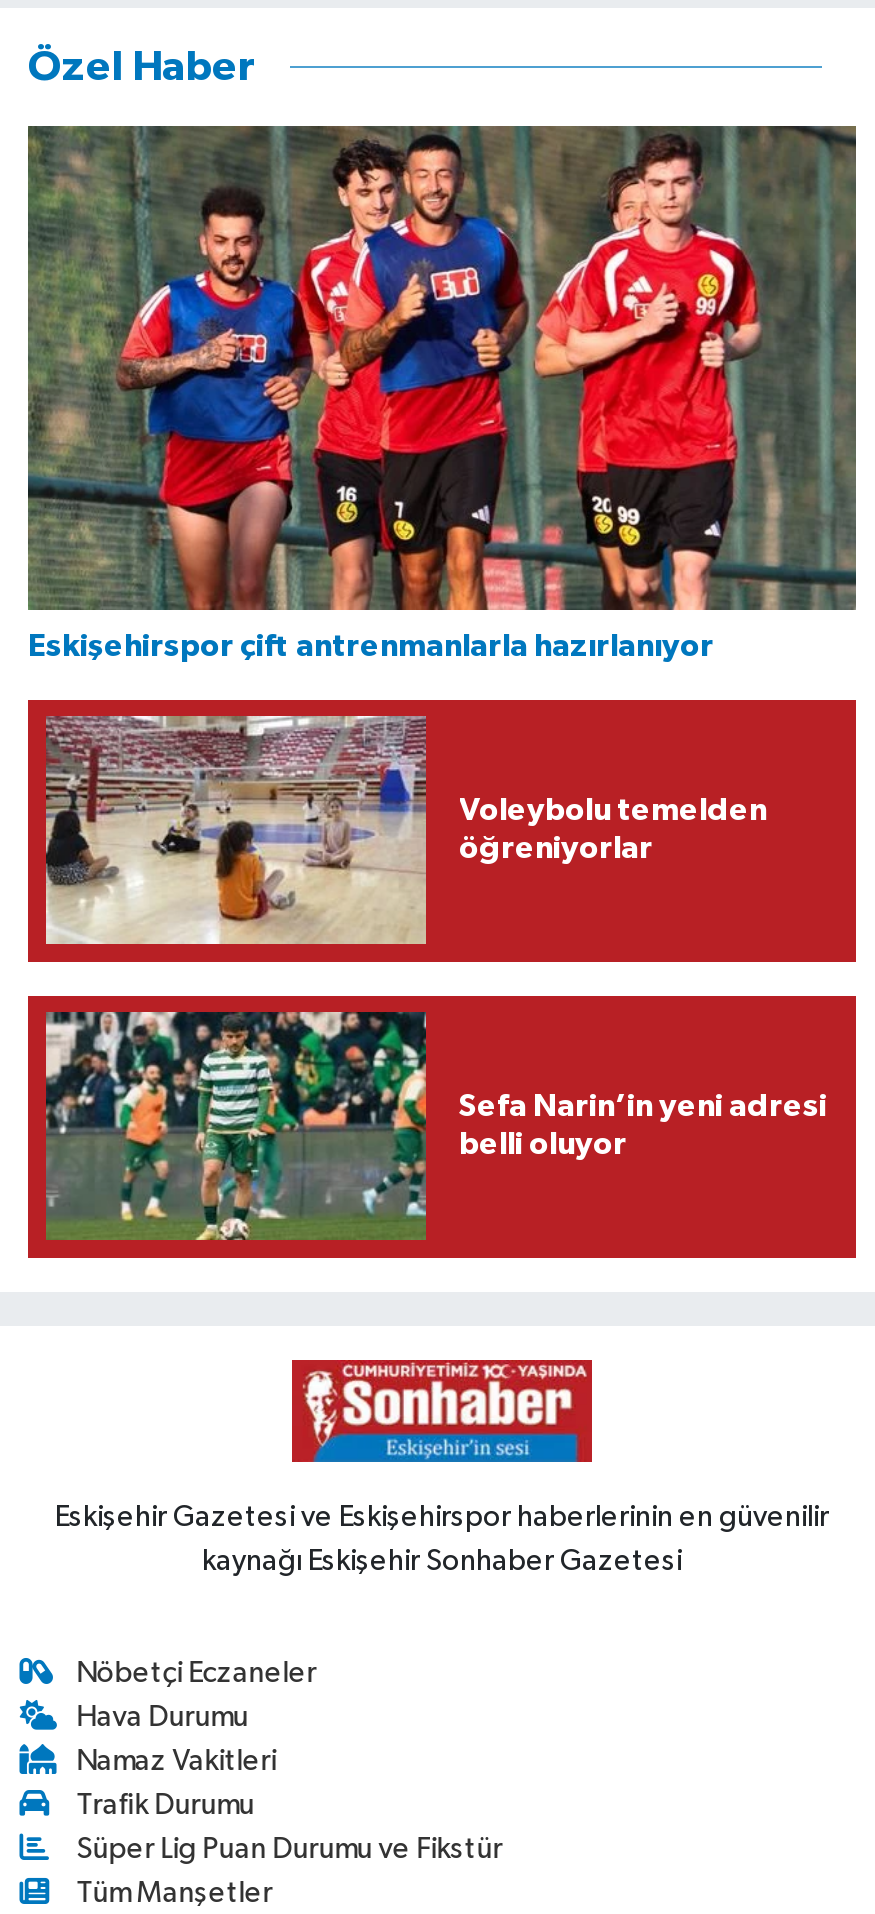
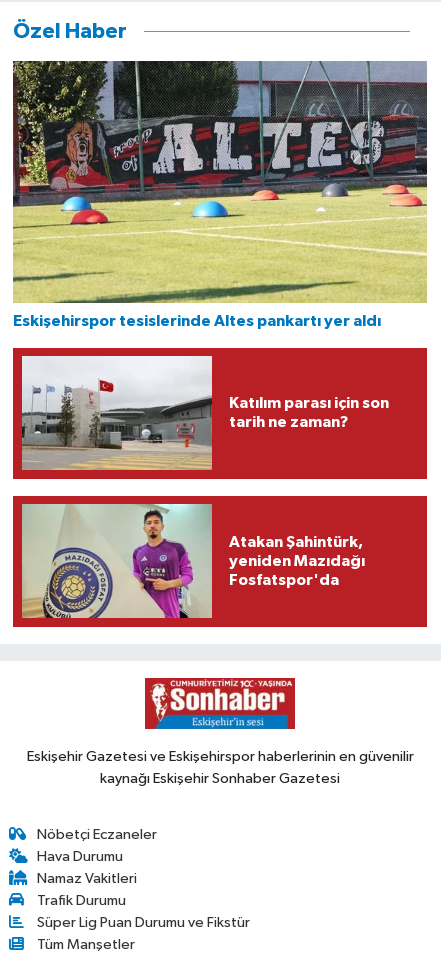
[26,124,858,661] [image] | Eskişehirspor çift antrenmanlarla hazırlanıyor -> [12,60,428,329] [image] | Eskişehirspor tesislerinde Altes pankartı yer aldı
[44,716,767,944] [image] | Voleybolu temelden | öğreniyorlar -> [21,355,388,470] [image] | Katılım parası için son | tarih ne zaman?
[44,1010,827,1242] [image] | Sefa Narin’in yeni adresi | belli oluyor -> [21,503,364,619] [image] | Atakan Şahintürk, | yeniden Mazıdağı | Fosfatspor'da

